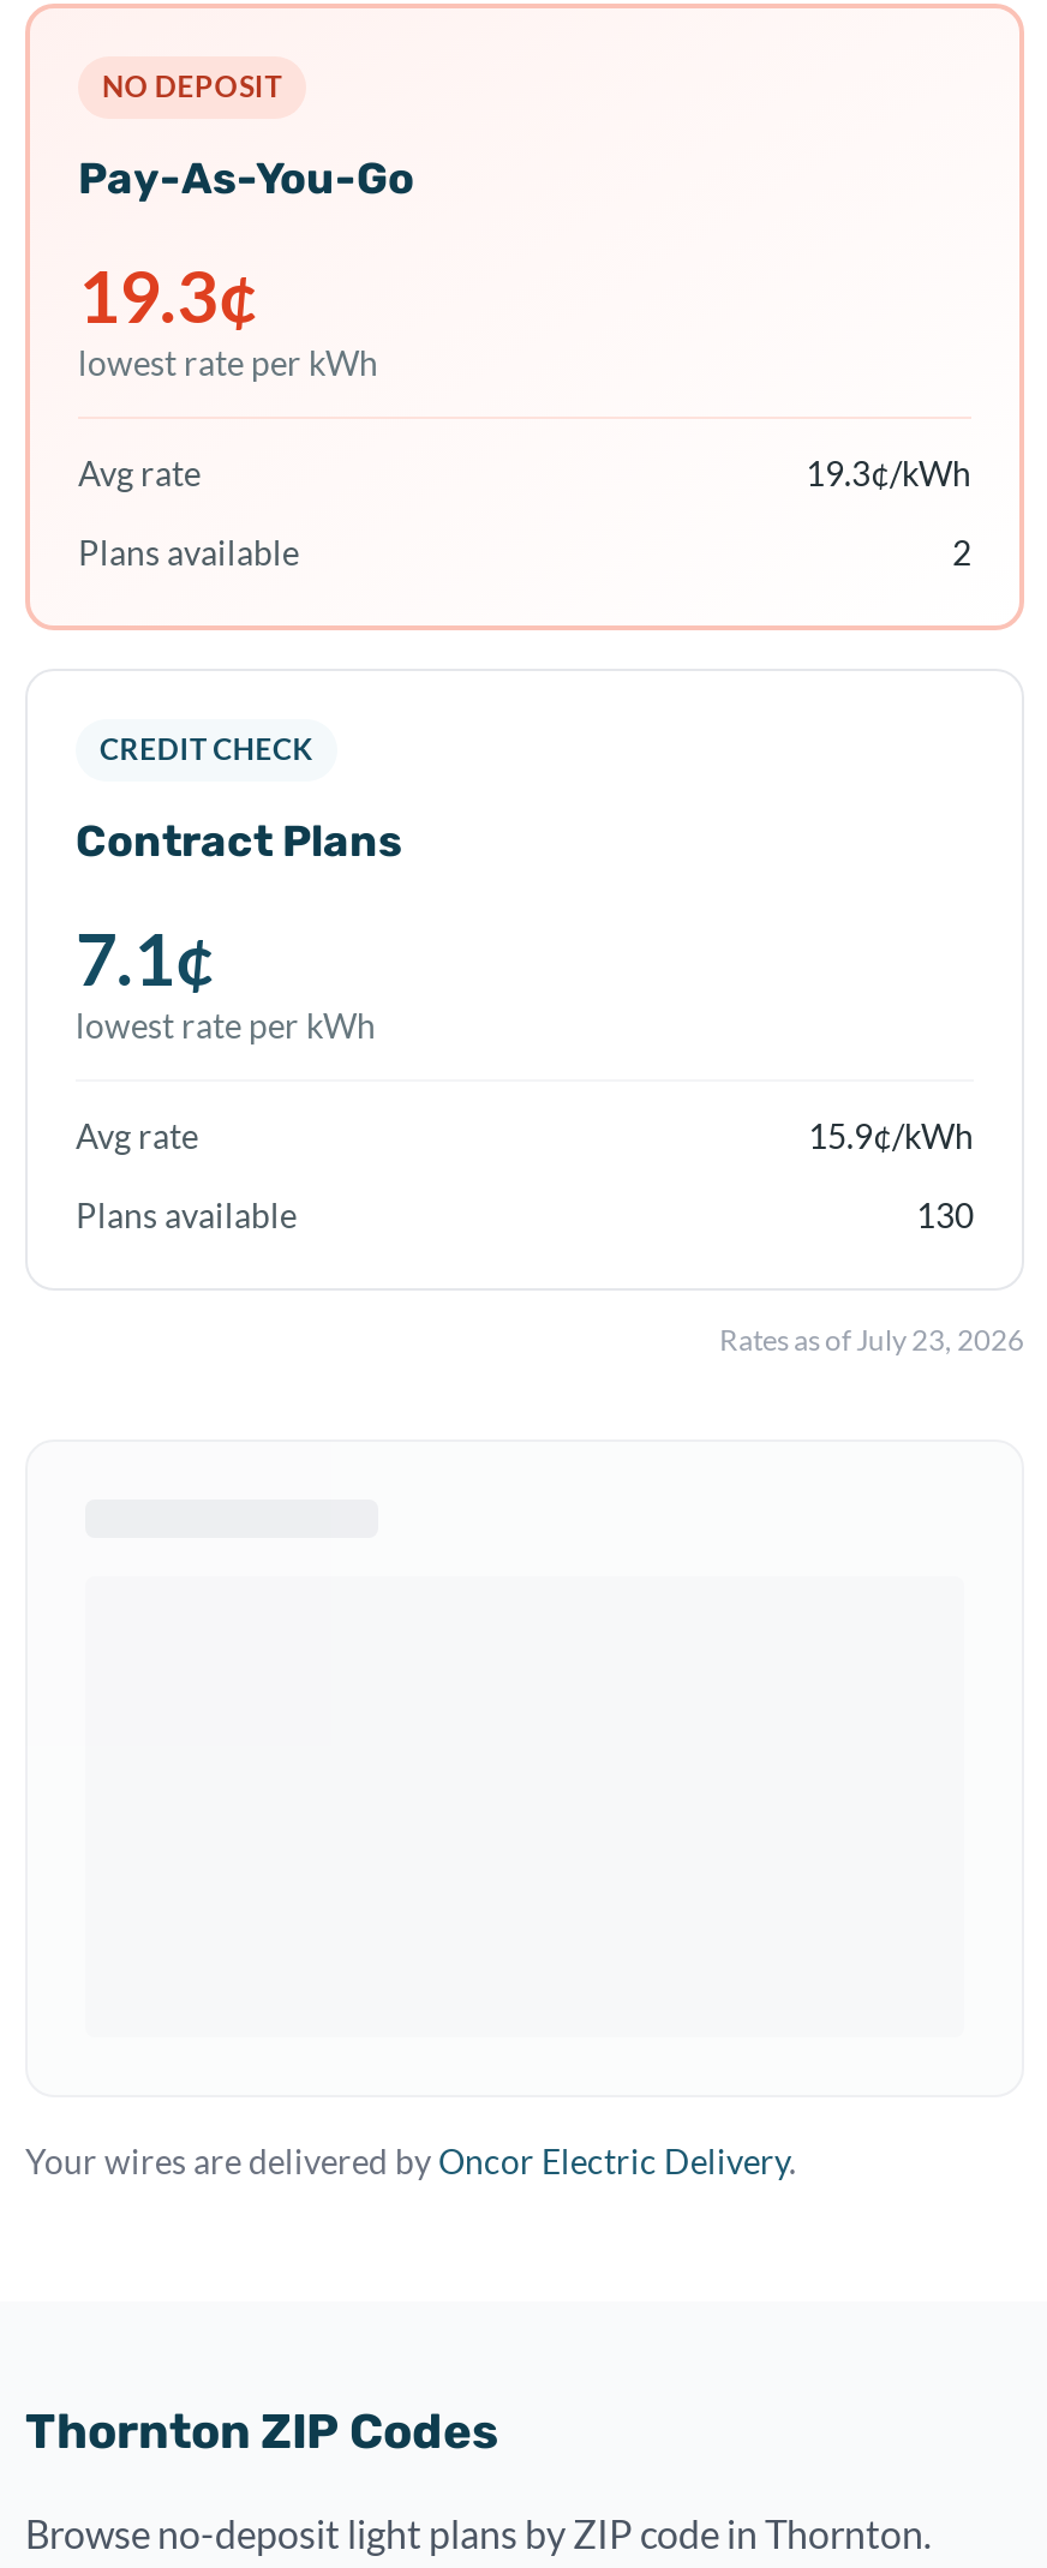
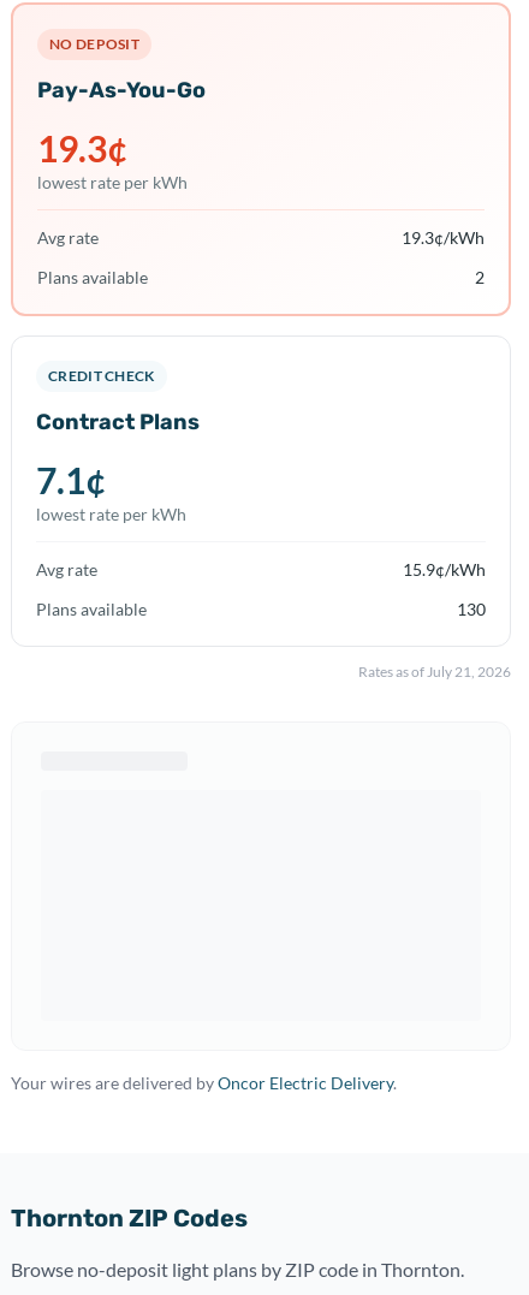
[719,1322,1024,1358] Rates as ofJuly 23, 2026 -> [358,663,511,681] Rates as ofJuly 21, 2026

